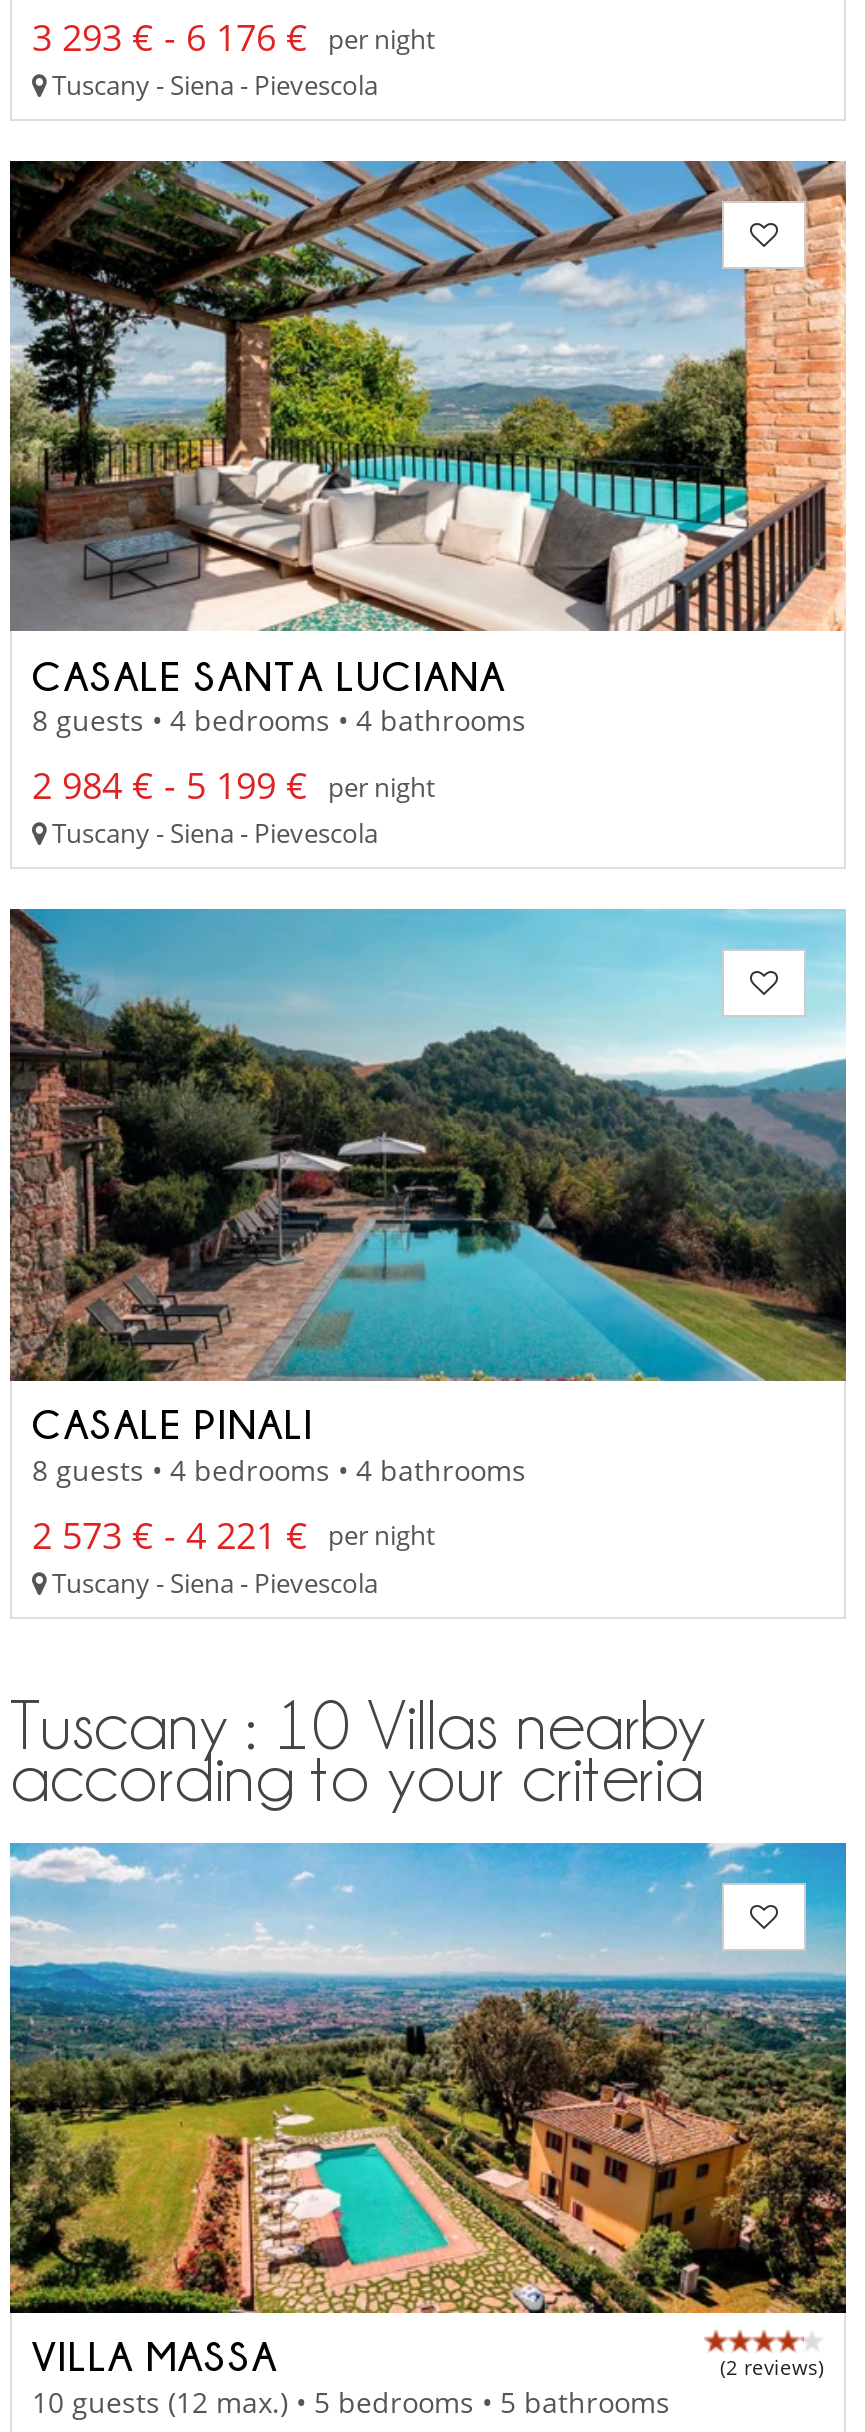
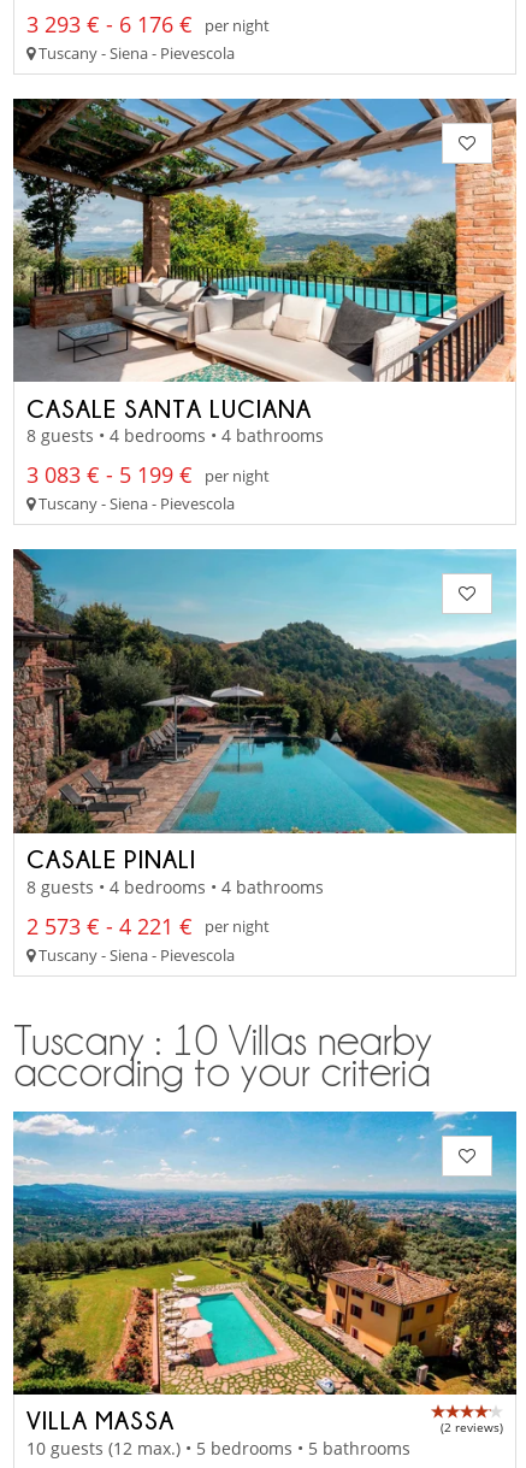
[32,762,436,810] 2 984 € - 5 199 € per night -> [26,461,270,490] 3 083 € - 5 199 € per night

